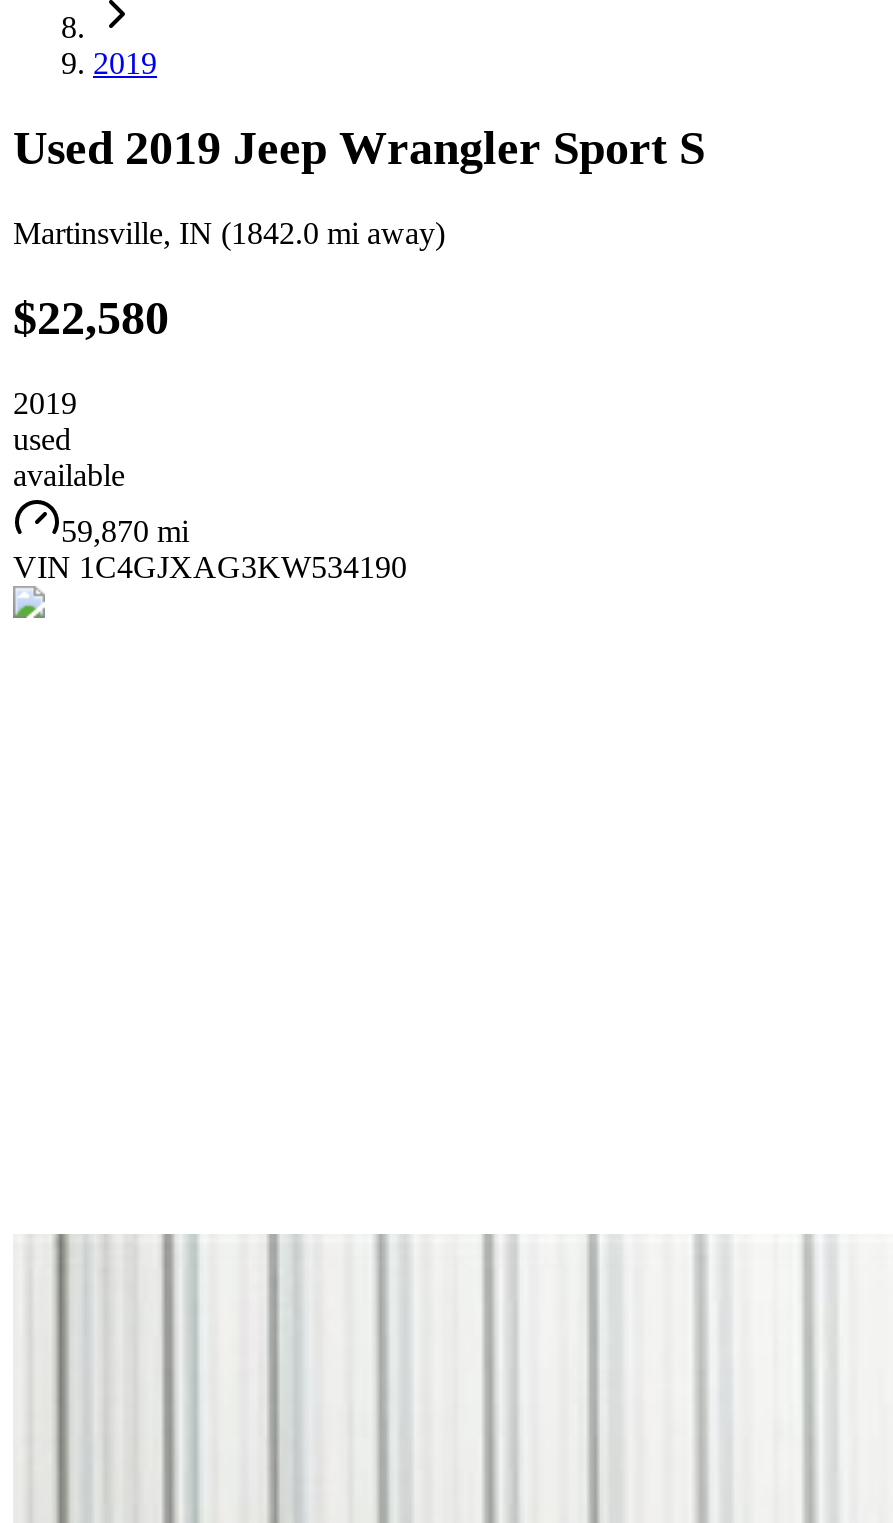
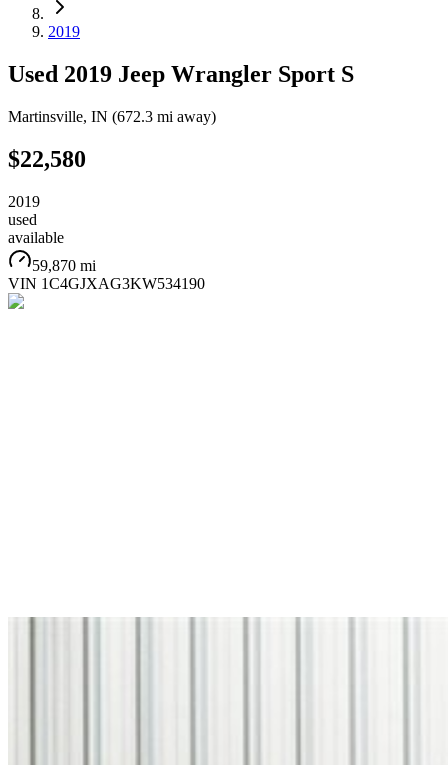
[13,216,445,250] Martinsville, IN (1842.0 mi away) -> [8,108,216,125] Martinsville, IN (672.3 mi away)

